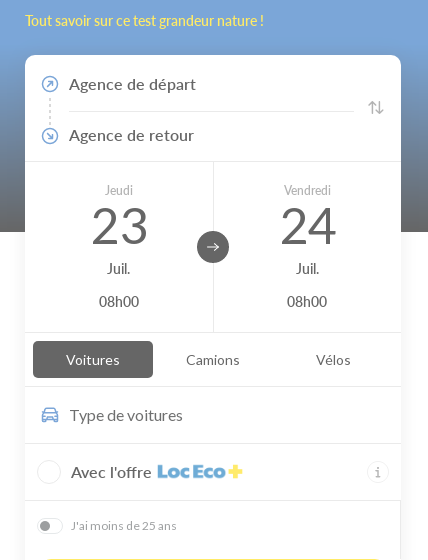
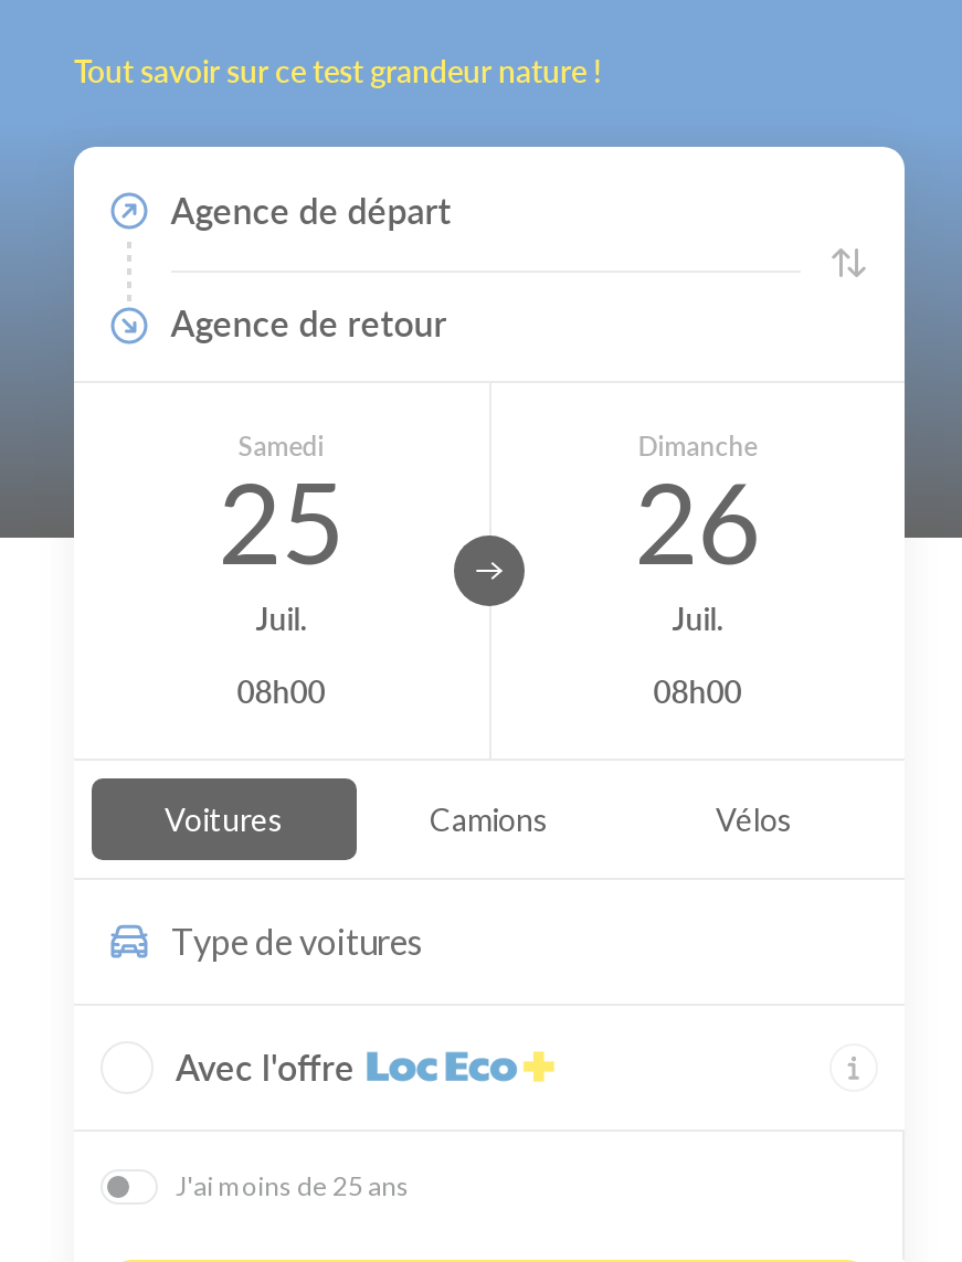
[90,182,147,255] Jeudi | 23 -> [218,426,345,588] Samedi | 25
[278,182,336,255] Vendredi | 24 -> [634,426,761,588] Dimanche | 26

